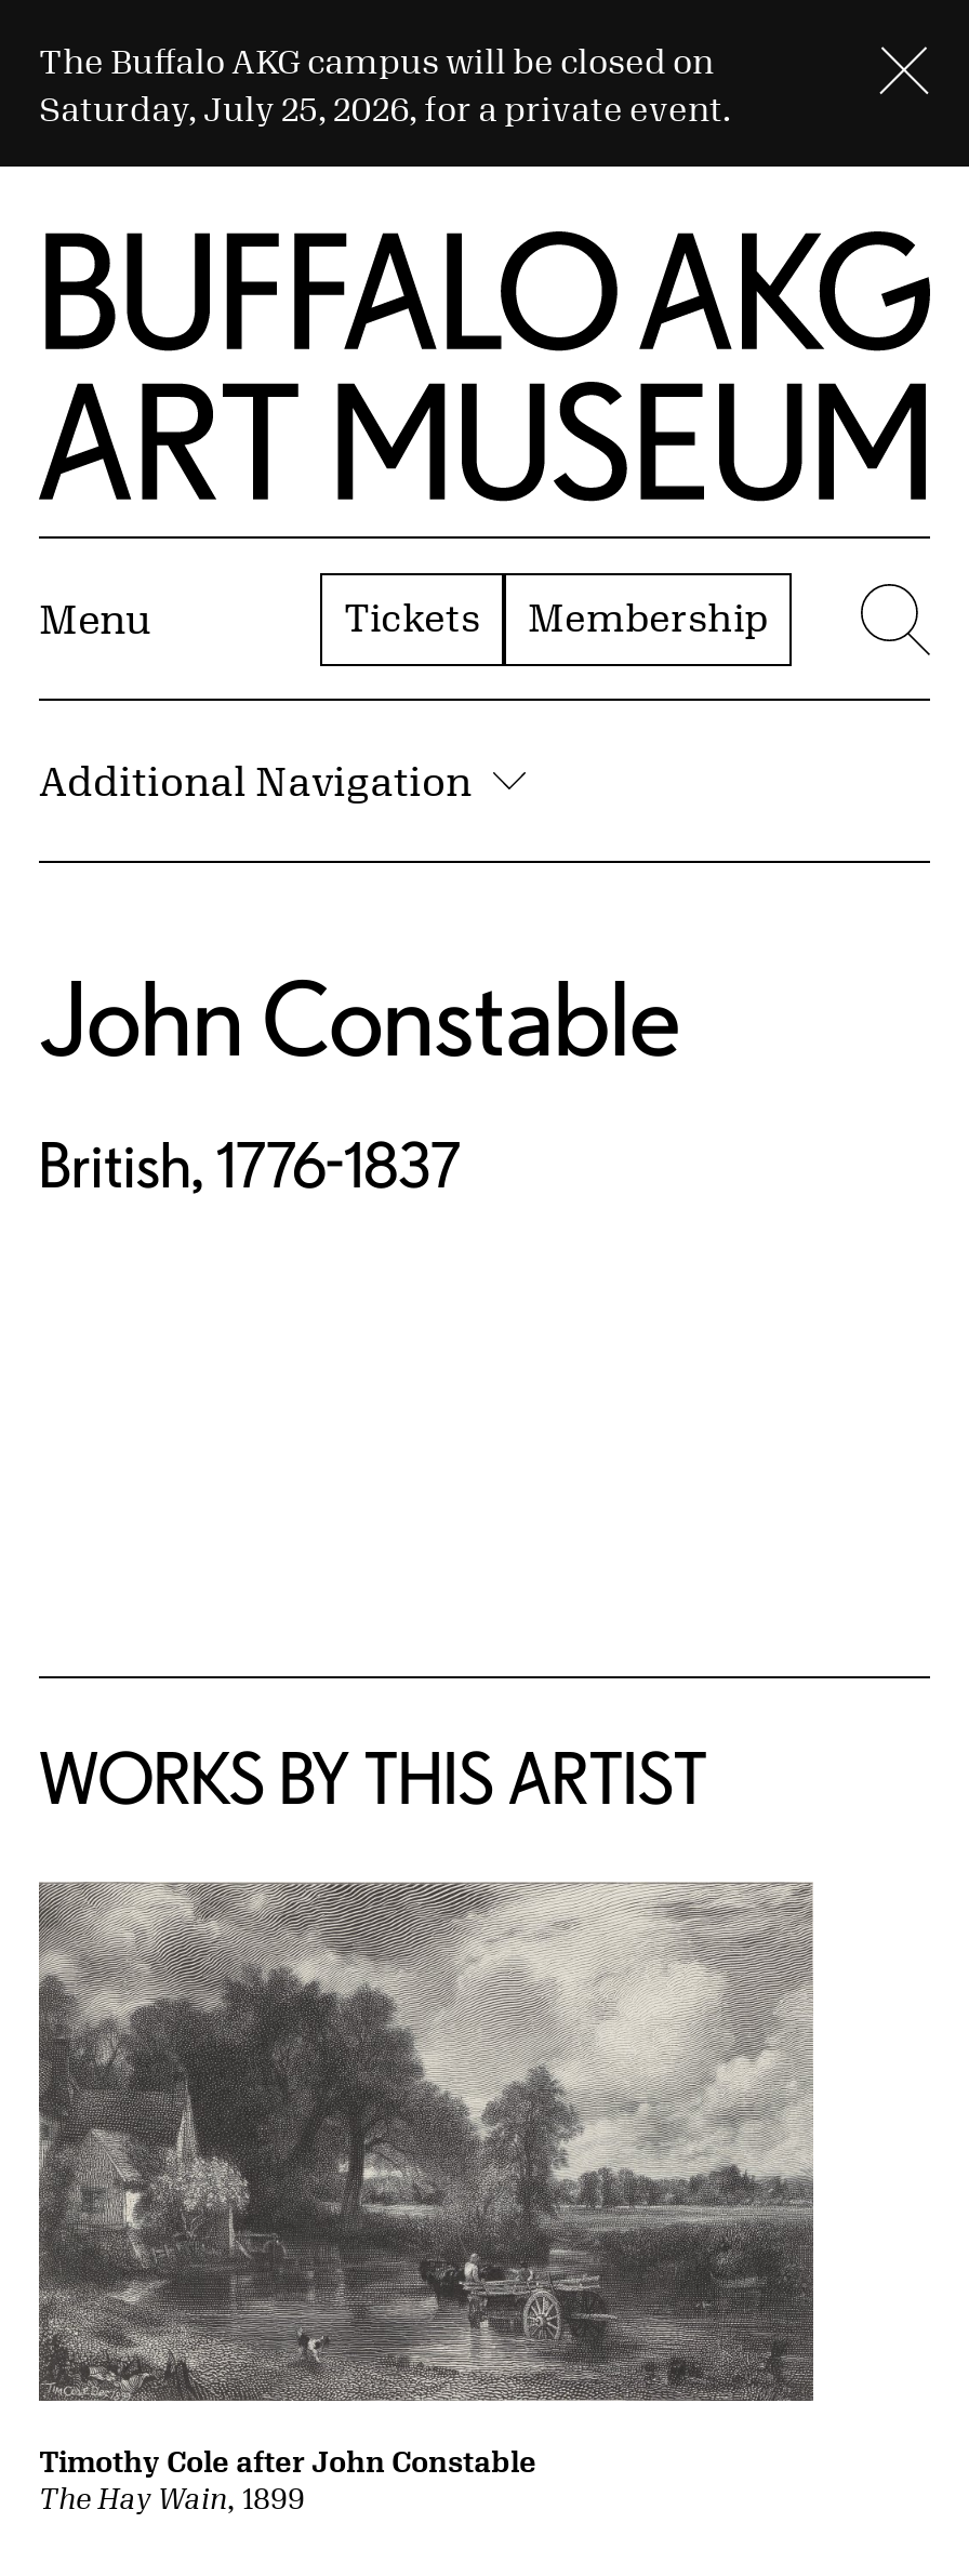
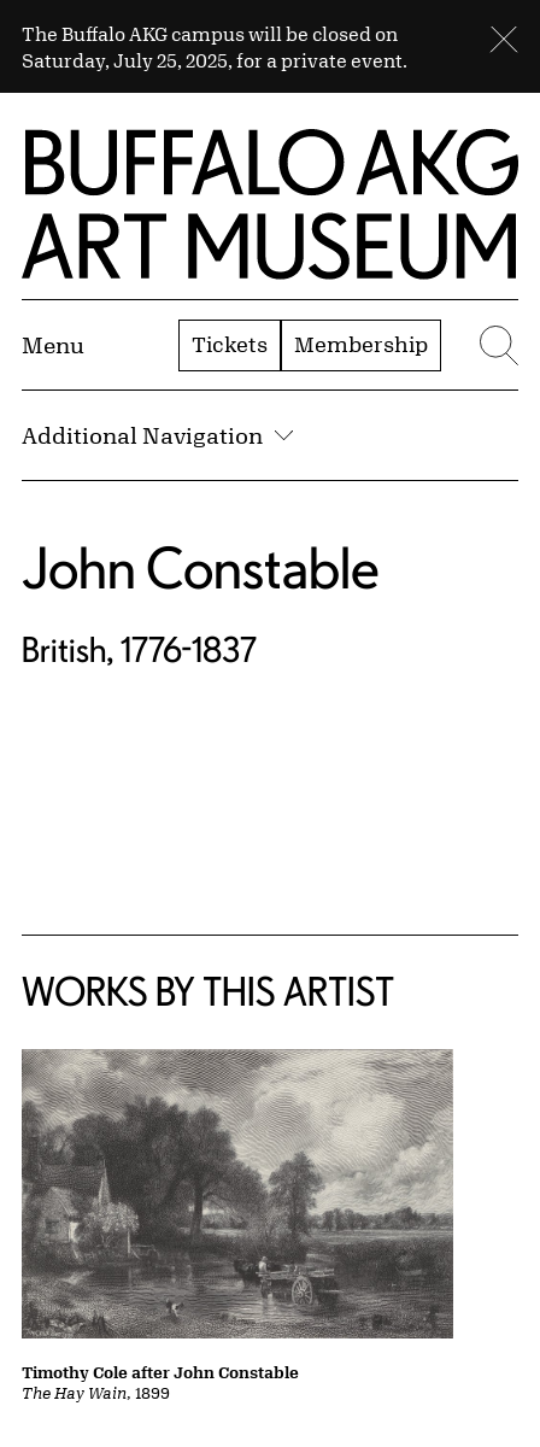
[39,89,731,128] Saturday, July 25, 2026, for a private event. -> [22,49,407,71] Saturday, July 25, 2025, for a private event.

